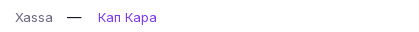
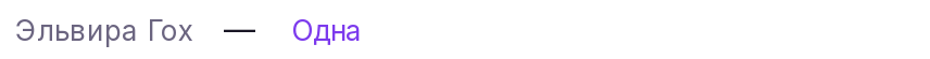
[15,9,53,25] Xassa -> [15,13,193,47] Эльвира Гох
[98,9,157,25] Кап Кара -> [291,13,363,47] Одна

